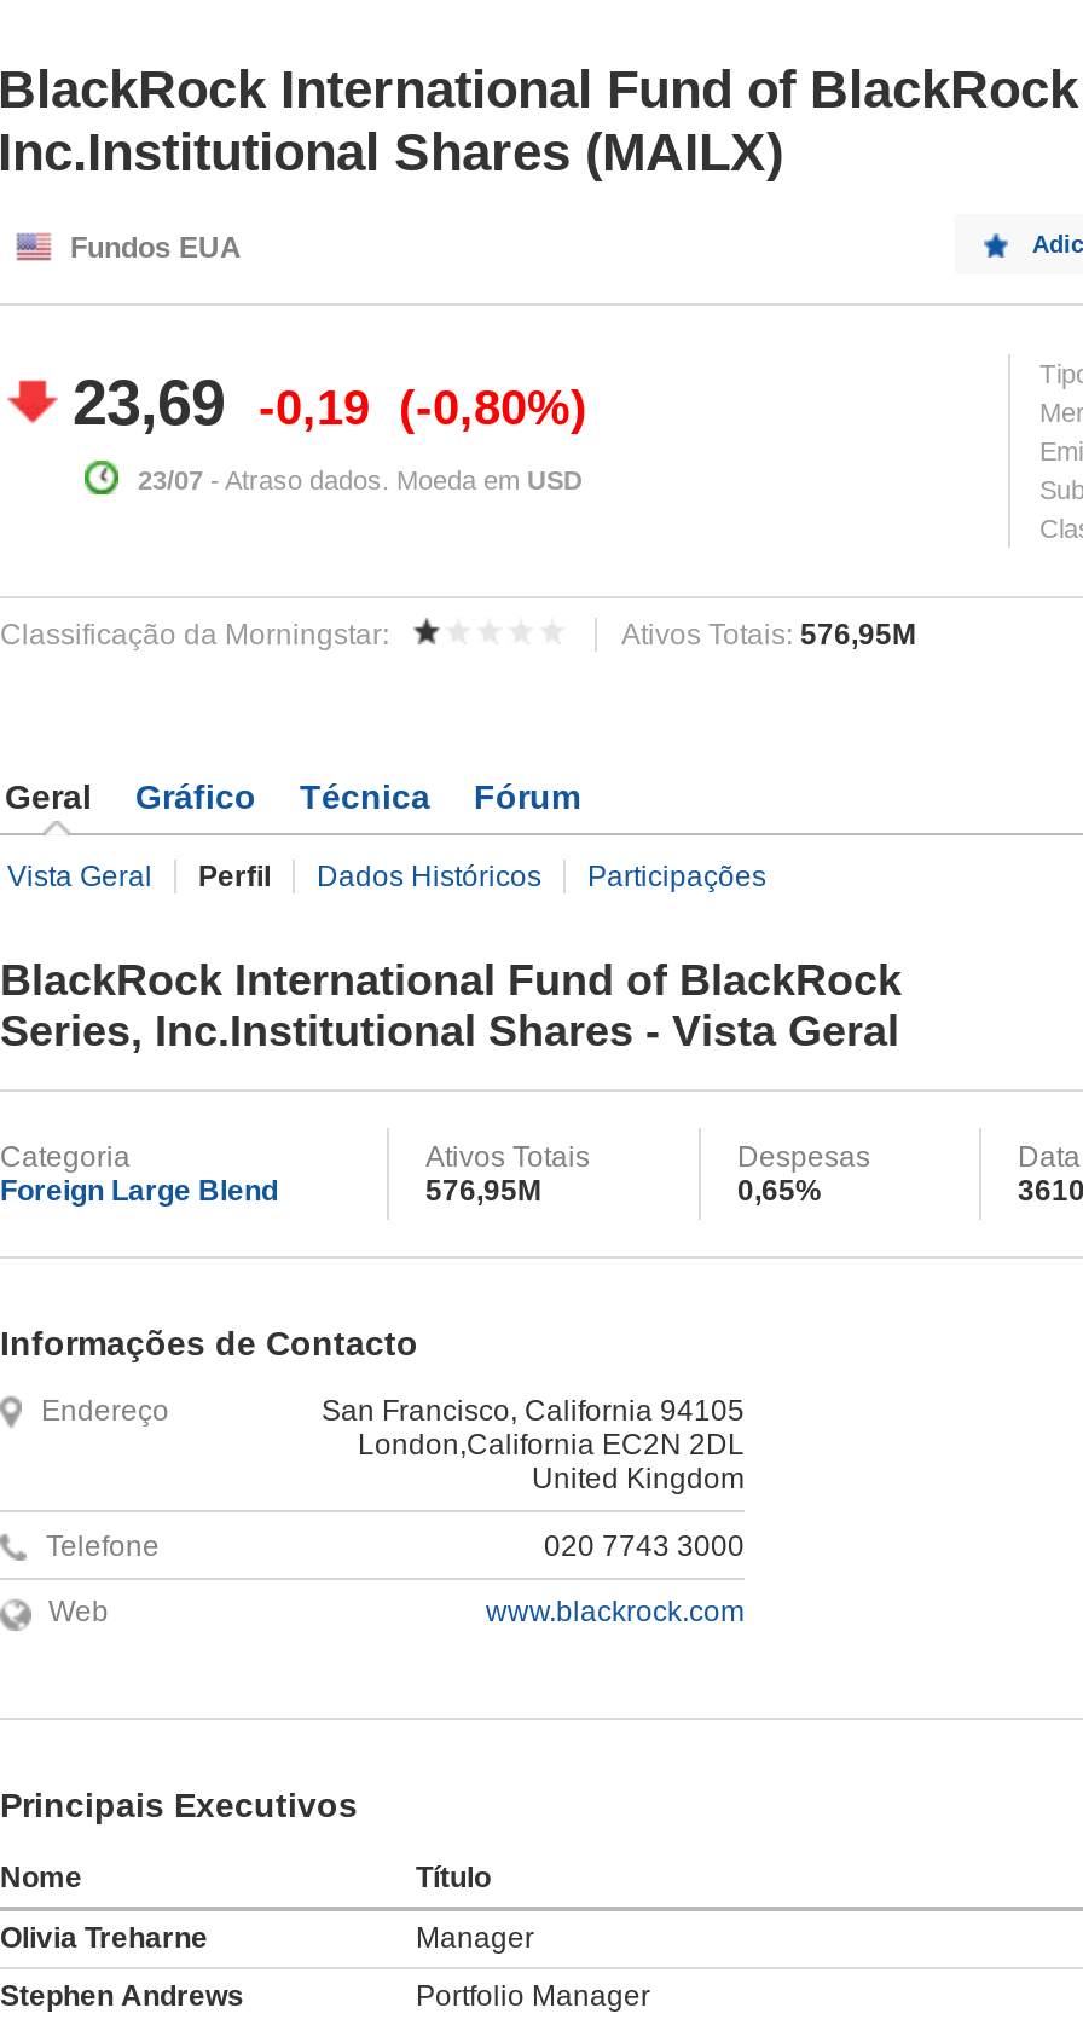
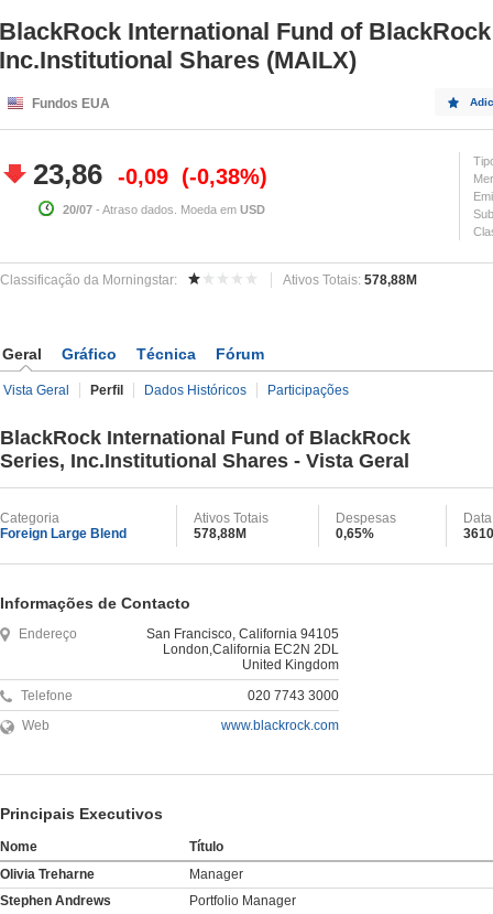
[73,366,225,439] 23,69 -> [33,158,102,191] 23,86
[259,381,370,434] -0,19 -> [118,164,168,189] -0,09
[416,381,571,434] -0,80% -> [189,164,260,189] -0,38%
[138,465,583,494] 23/07 - Atraso dados. Moeda em USD -> [63,203,265,216] 20/07 - Atraso dados. Moeda em USD
[621,618,916,652] Ativos Totais: 576,95M -> [283,272,417,288] Ativos Totais: 578,88M
[425,1174,541,1208] 576,95M -> [194,526,246,541] 578,88M

